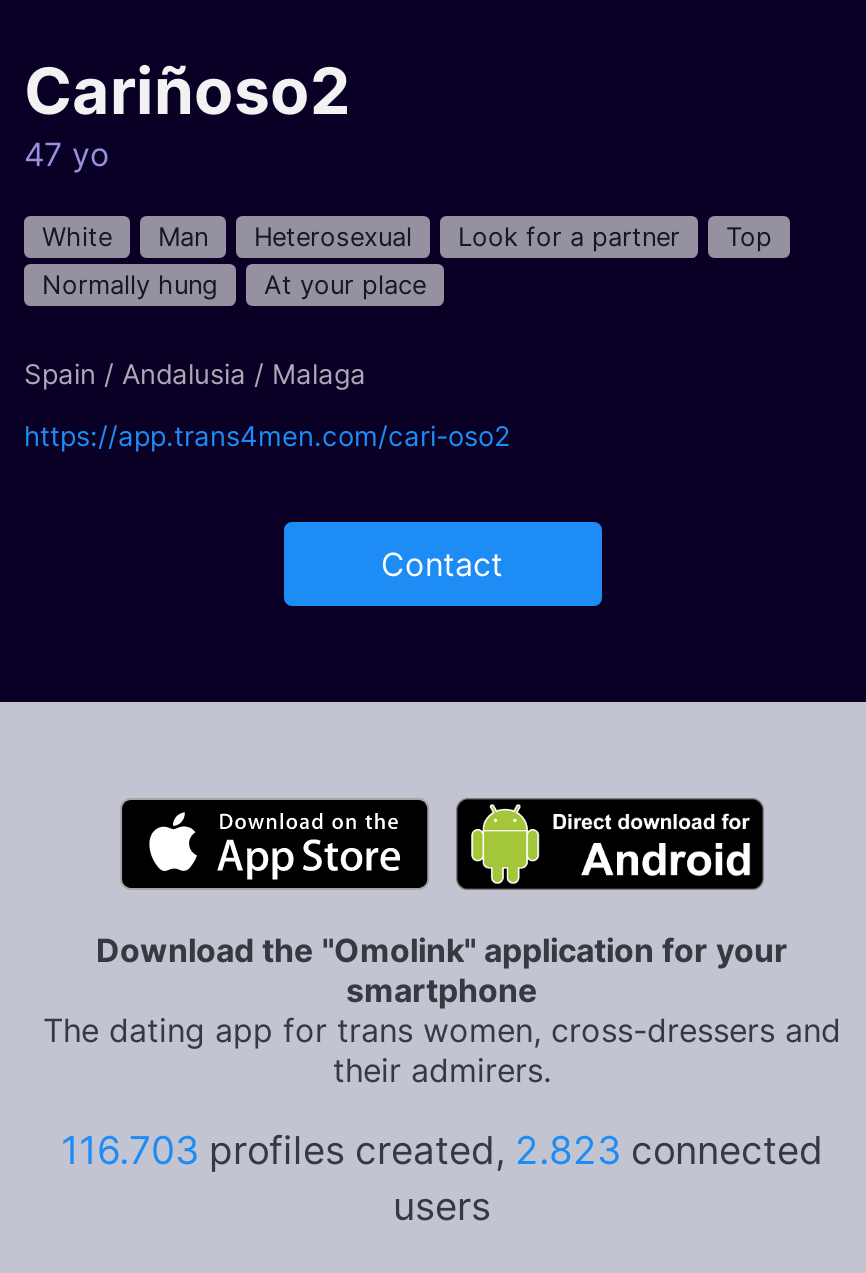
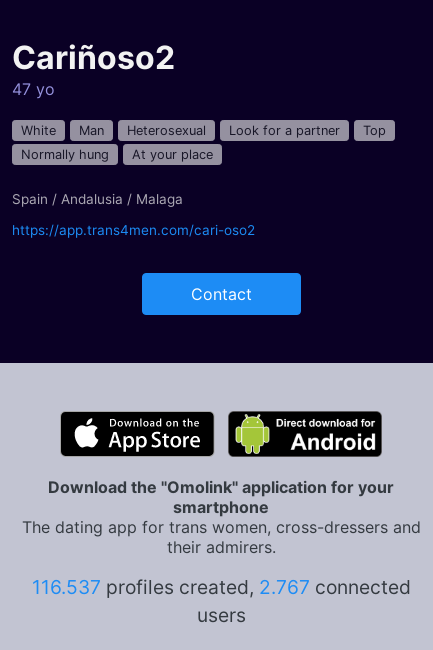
[61,1127,823,1175] 116.703 profiles created, 2.823 connected -> [31,575,410,599] 116.537 profiles created, 2.767 connected

